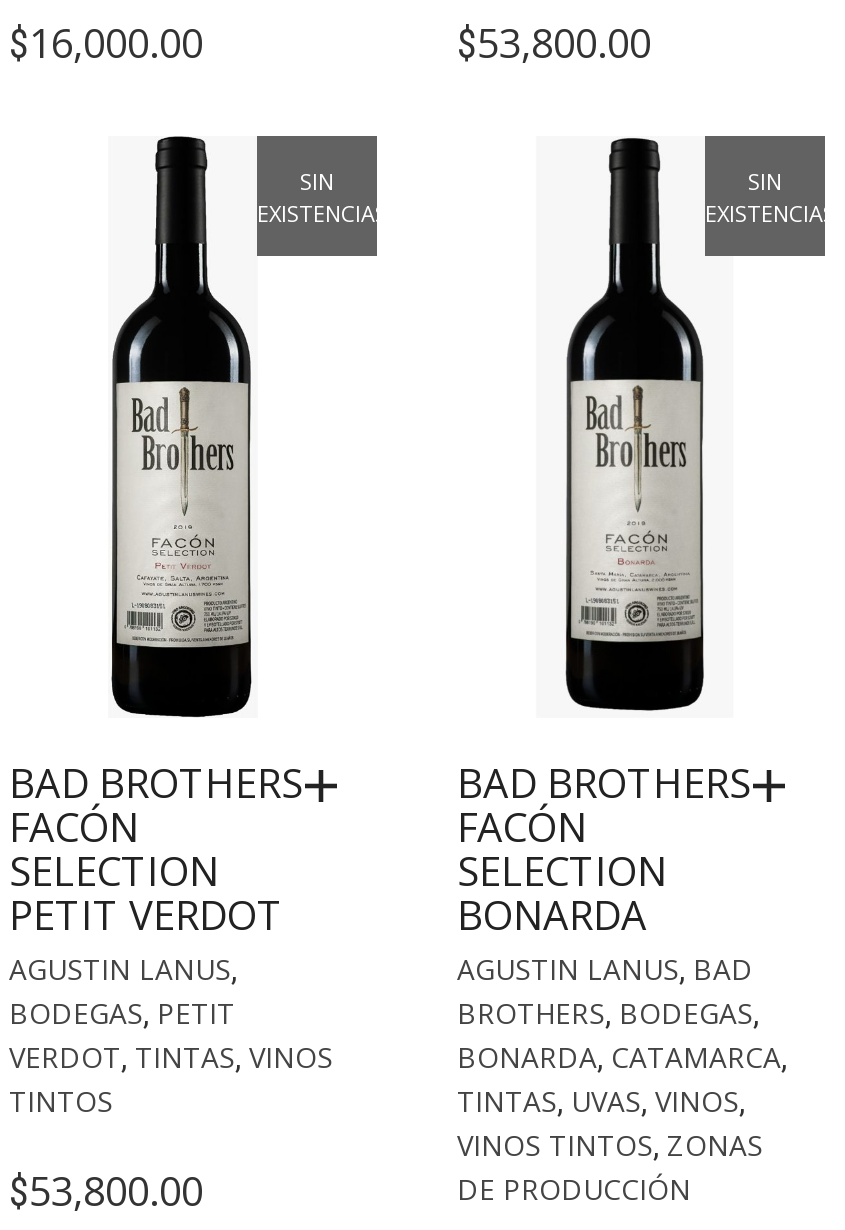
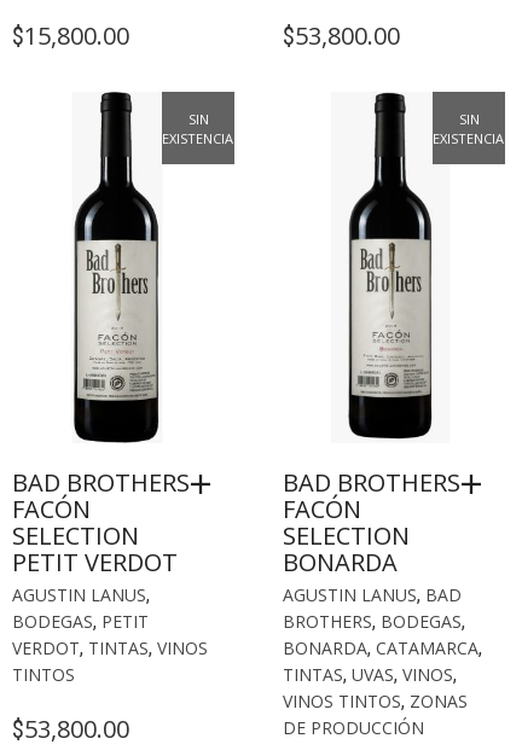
[9,16,203,70] $16,000.00 -> [12,19,129,52] $15,800.00

